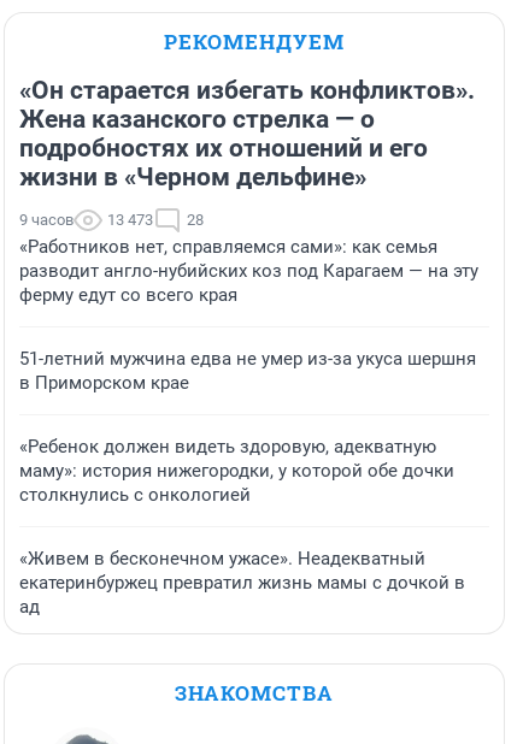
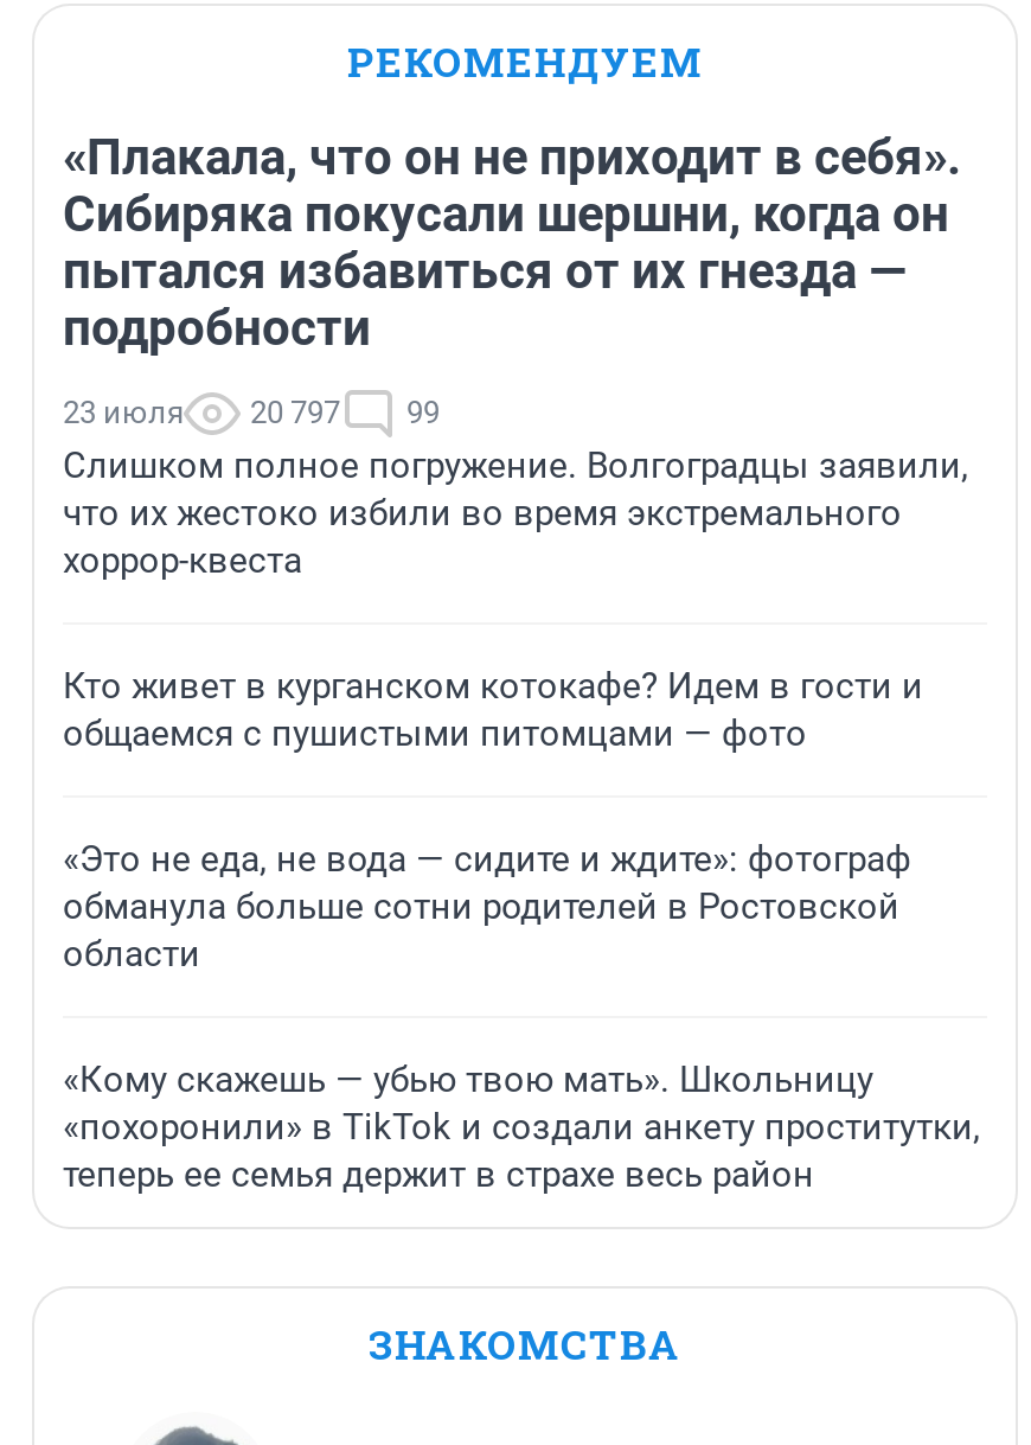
[19,76,475,192] «Он старается избегать конфликтов». | Жена казанского стрелка — о | подробностях их отношений и его | жизни в «Черном дельфине» -> [63,129,961,357] «Плакала, что он не приходит в себя». | Сибиряка покусали шершни, когда он | пытался избавиться от их гнезда — | подробности
[19,211,478,306] 9 часов | 13 473 | 28 | «Работников нет, справляемся сами»: как семья | разводит англо-нубийских коз под Карагаем — на эту | ферму едут со всего края -> [63,395,968,582] 23 июля | 20 797 | 99 | Слишком полное погружение. Волгоградцы заявили, | что их жестоко избили во время экстремального | хоррор-квеста
[19,348,476,394] 51-летний мужчина едва не умер из-за укуса шершня | в Приморском крае -> [63,665,923,755] Кто живет в курганском котокафе? Идем в гости и | общаемся с пушистыми питомцами — фото
[19,436,454,506] «Ребенок должен видеть здоровую, адекватную | маму»: история нижегородки, у которой обе дочки | столкнулись с онкологией -> [63,838,911,976] «Это не еда, не вода — сидите и ждите»: фотограф | обманула больше сотни родителей в Ростовской | области
[19,548,465,618] «Живем в бесконечном ужасе». Неадекватный | екатеринбуржец превратил жизнь мамы с дочкой в | ад -> [63,1059,980,1196] «Кому скажешь — убью твою мать». Школьницу | «похоронили» в TikTok и создали анкету проститутки, | теперь ее семья держит в страхе весь район

